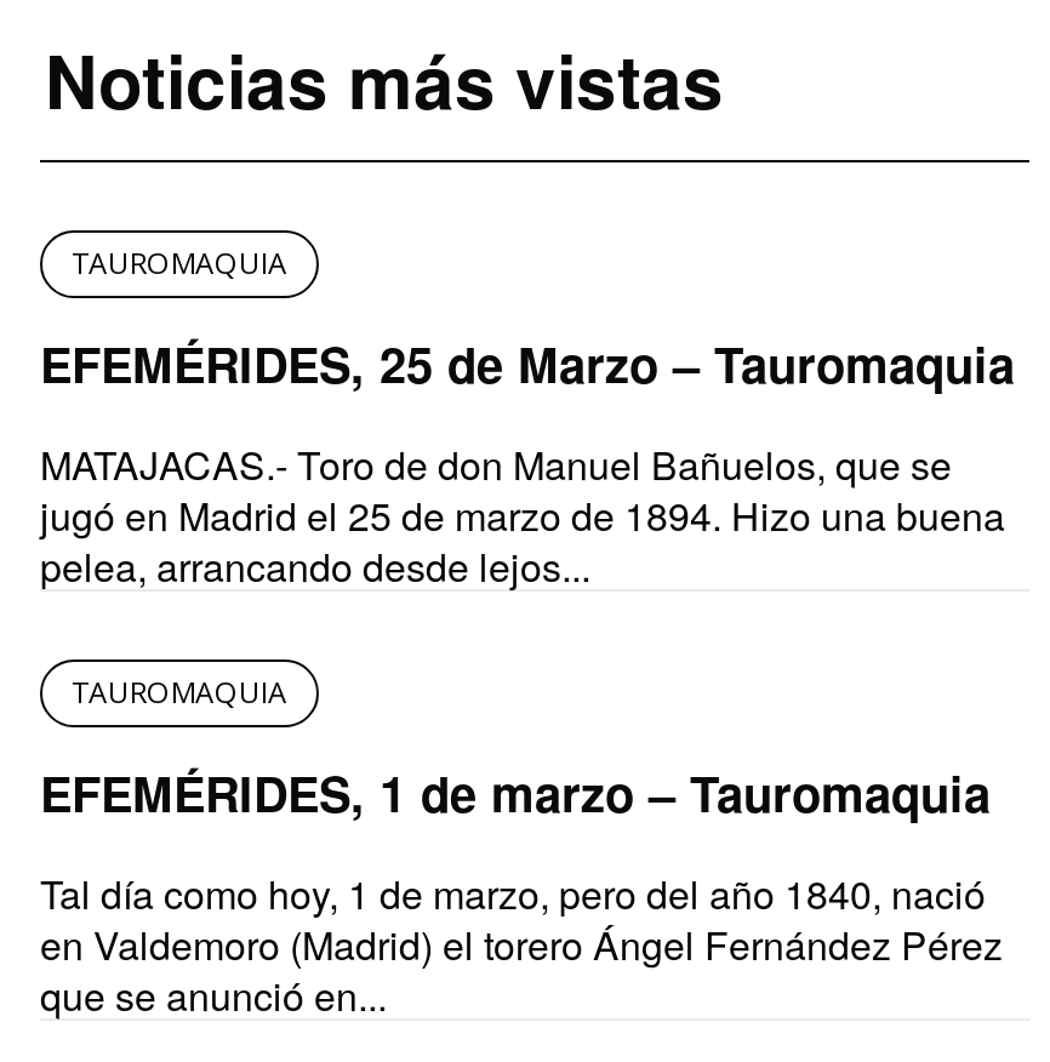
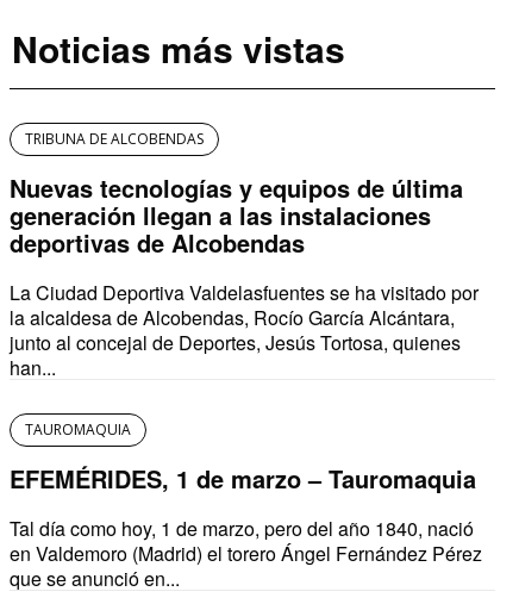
[72,242,287,284] TAUROMAQUIA -> [25,129,204,149] TRIBUNA DE ALCOBENDAS
[40,327,1015,398] EFEMÉRIDES, 25 de Marzo – Tauromaquia -> [10,170,463,260] Nuevas tecnologías y equipos de última | generación llegan a las instalaciones | deportivas de Alcobendas
[40,436,1005,594] MATAJACAS.- Toro de don Manuel Bañuelos, que se | jugó en Madrid el 25 de marzo de 1894. Hizo una buena | pelea, arrancando desde lejos... -> [10,279,479,381] La Ciudad Deportiva Valdelasfuentes se ha visitado por | la alcaldesa de Alcobendas, Rocío García Alcántara, | junto al concejal de Deportes, Jesús Tortosa, quienes | han...

